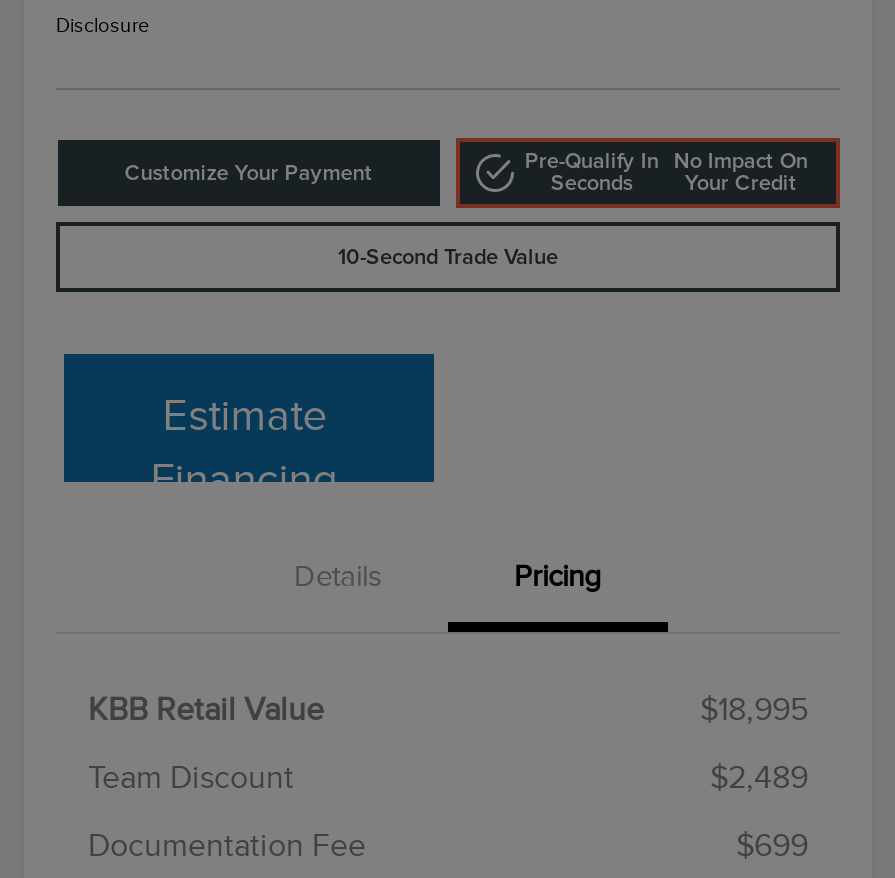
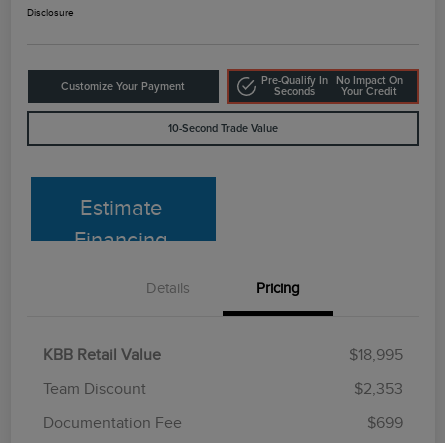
[710,760,808,796] $2,489 -> [354,380,403,398] $2,353

